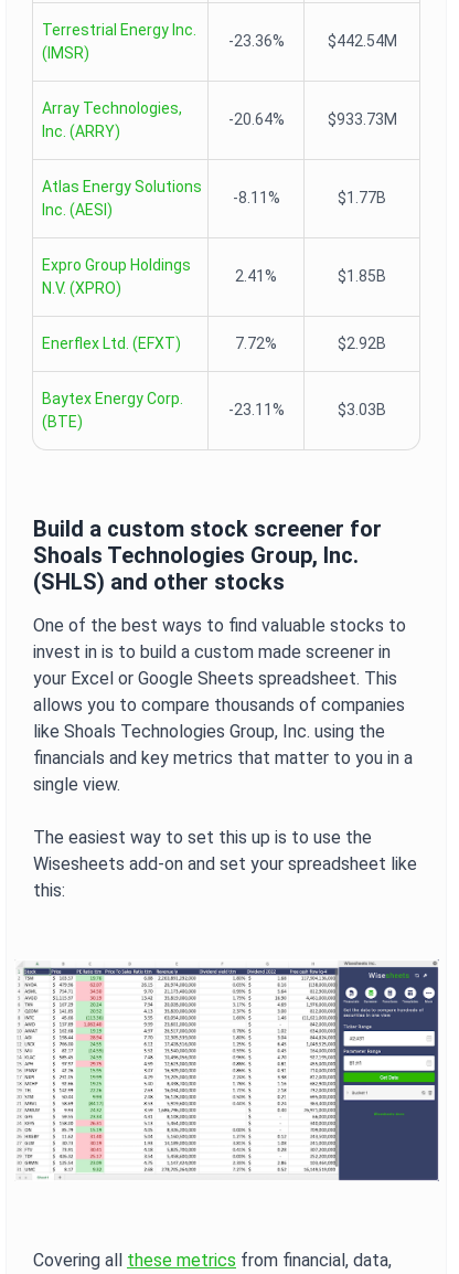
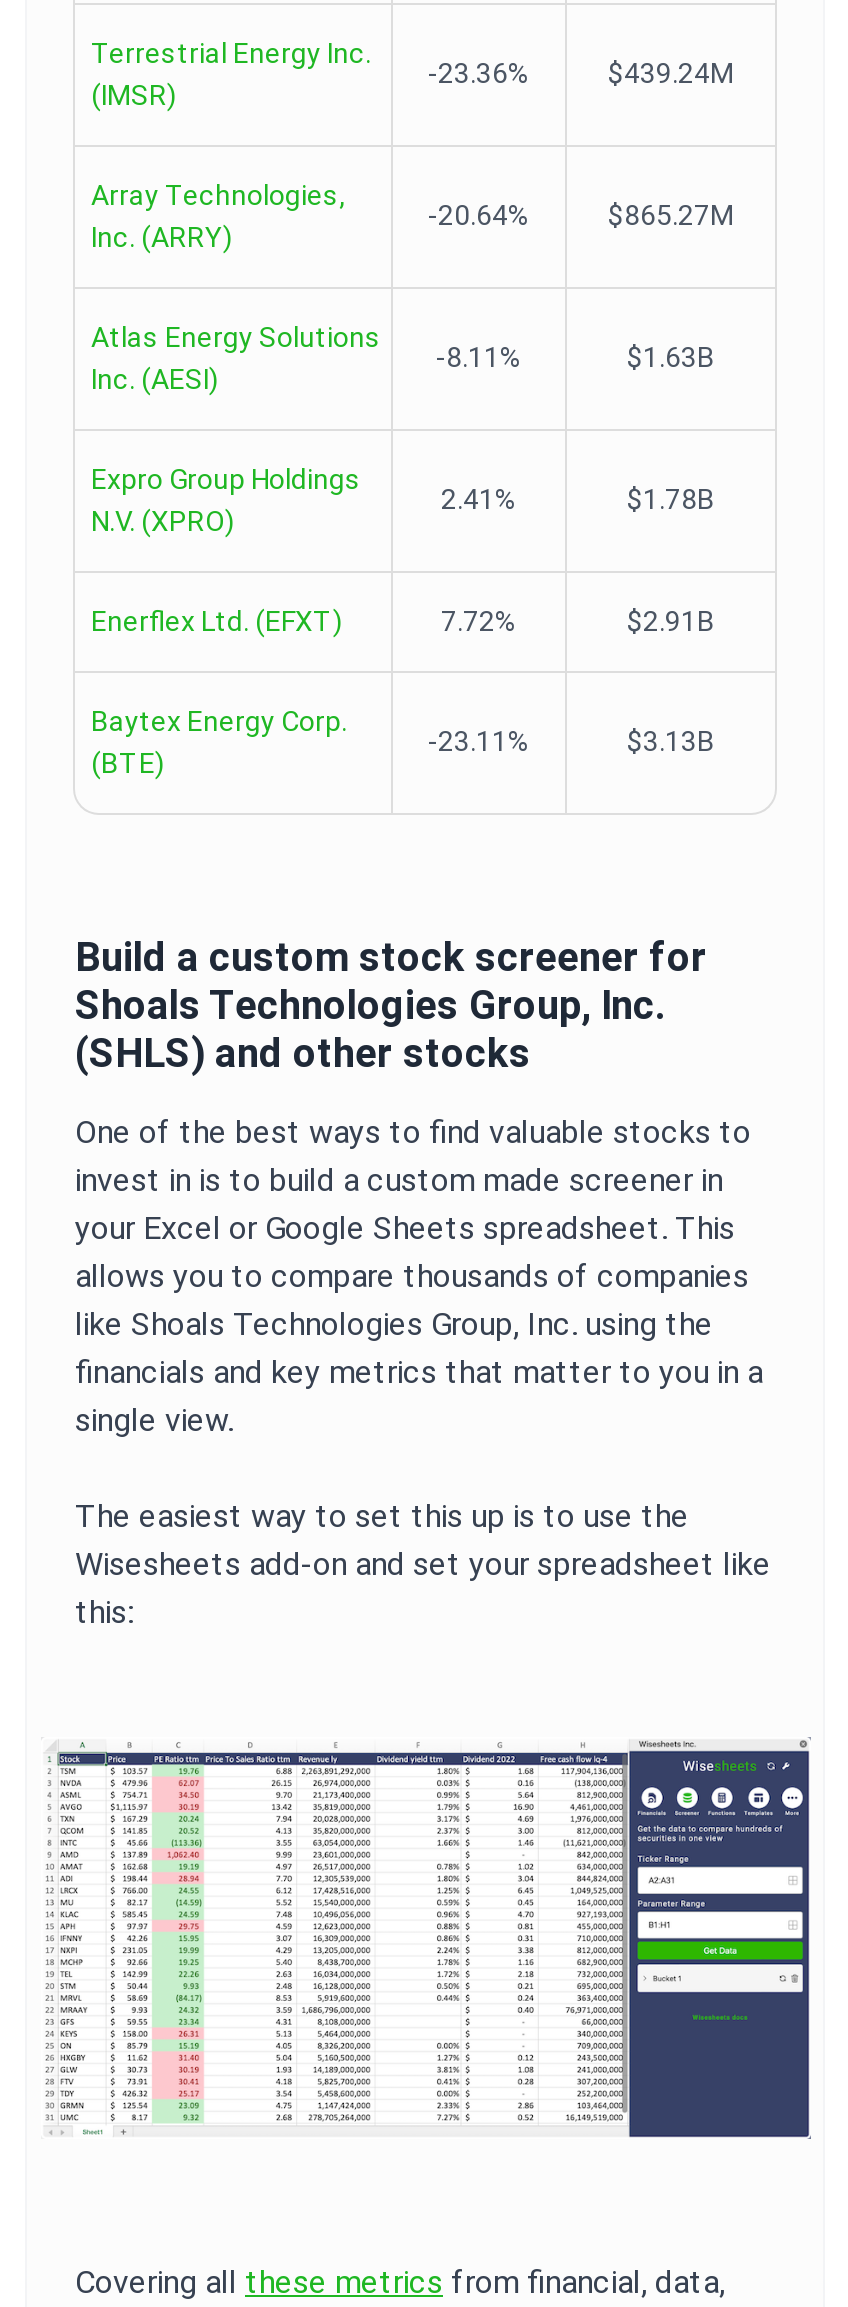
[327,32,397,50] $442.54M -> [608,57,734,89] $439.24M
[327,110,397,128] $933.73M -> [608,199,734,231] $865.27M
[338,189,386,206] $1.77B -> [627,341,715,373] $1.63B
[338,267,386,285] $1.85B -> [627,483,715,515] $1.78B
[338,335,386,352] $2.92B -> [627,605,715,637] $2.91B
[338,401,386,418] $3.03B -> [627,725,715,757] $3.13B

